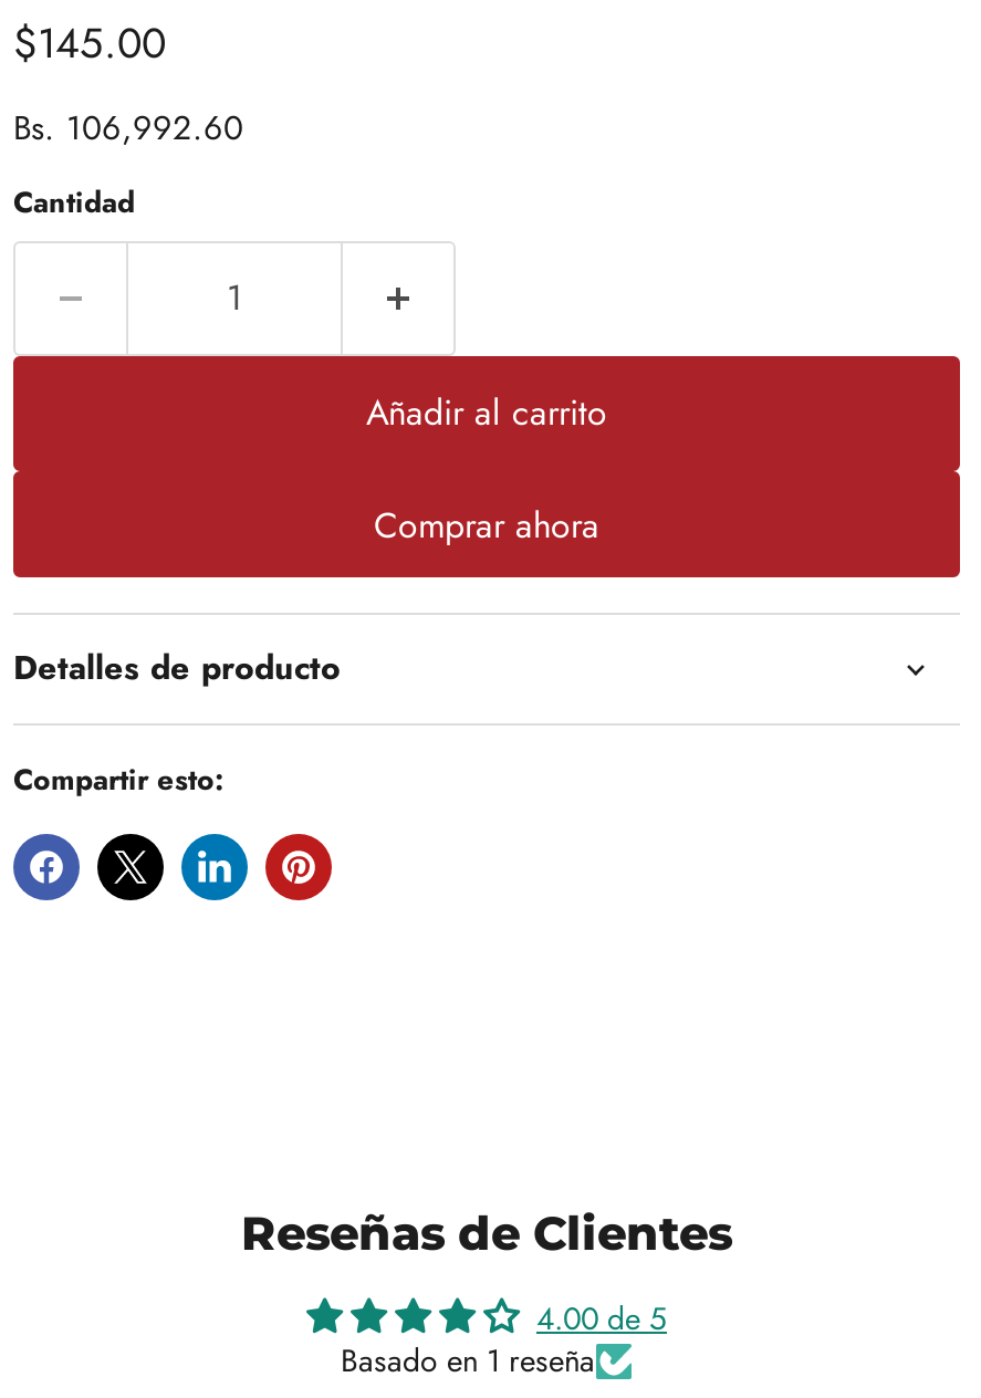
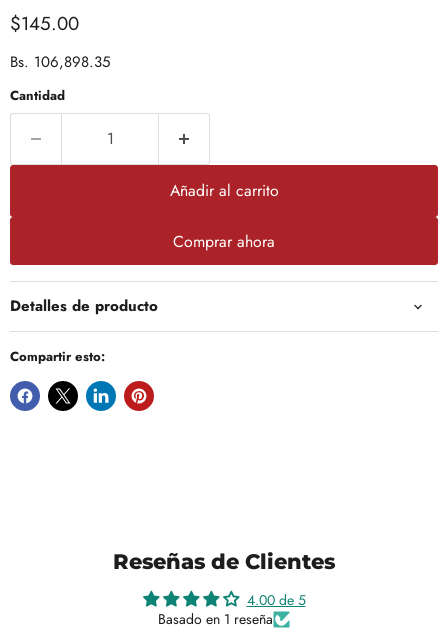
[13,104,243,153] Bs. 106,992.60 -> [10,51,110,73] Bs. 106,898.35

